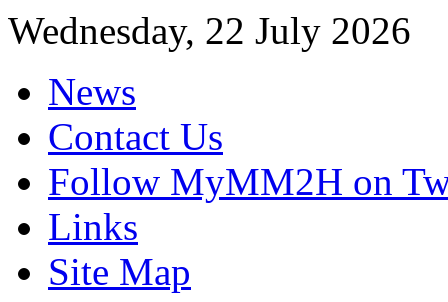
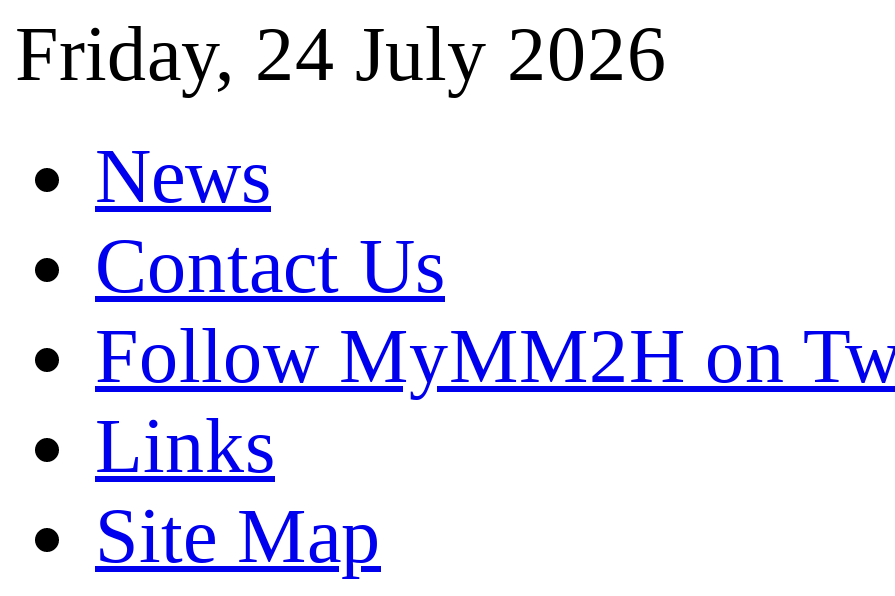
[8,9,411,52] Wednesday, 22 July 2026 -> [15,10,667,96] Friday, 24 July 2026

